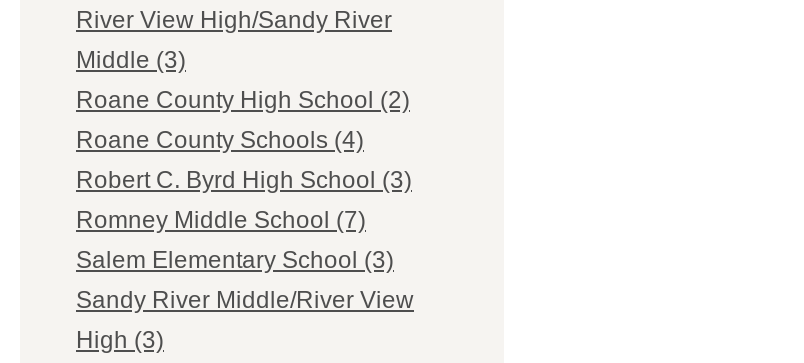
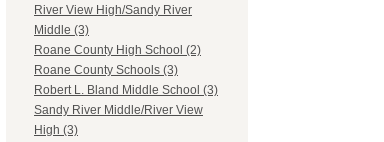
[76,127,412,275] Roane County Schools (4) | Robert C. Byrd High School (3) | Romney Middle School (7) | Salem Elementary School (3) -> [34,63,218,97] Roane County Schools (3) | Robert L. Bland Middle School (3)

